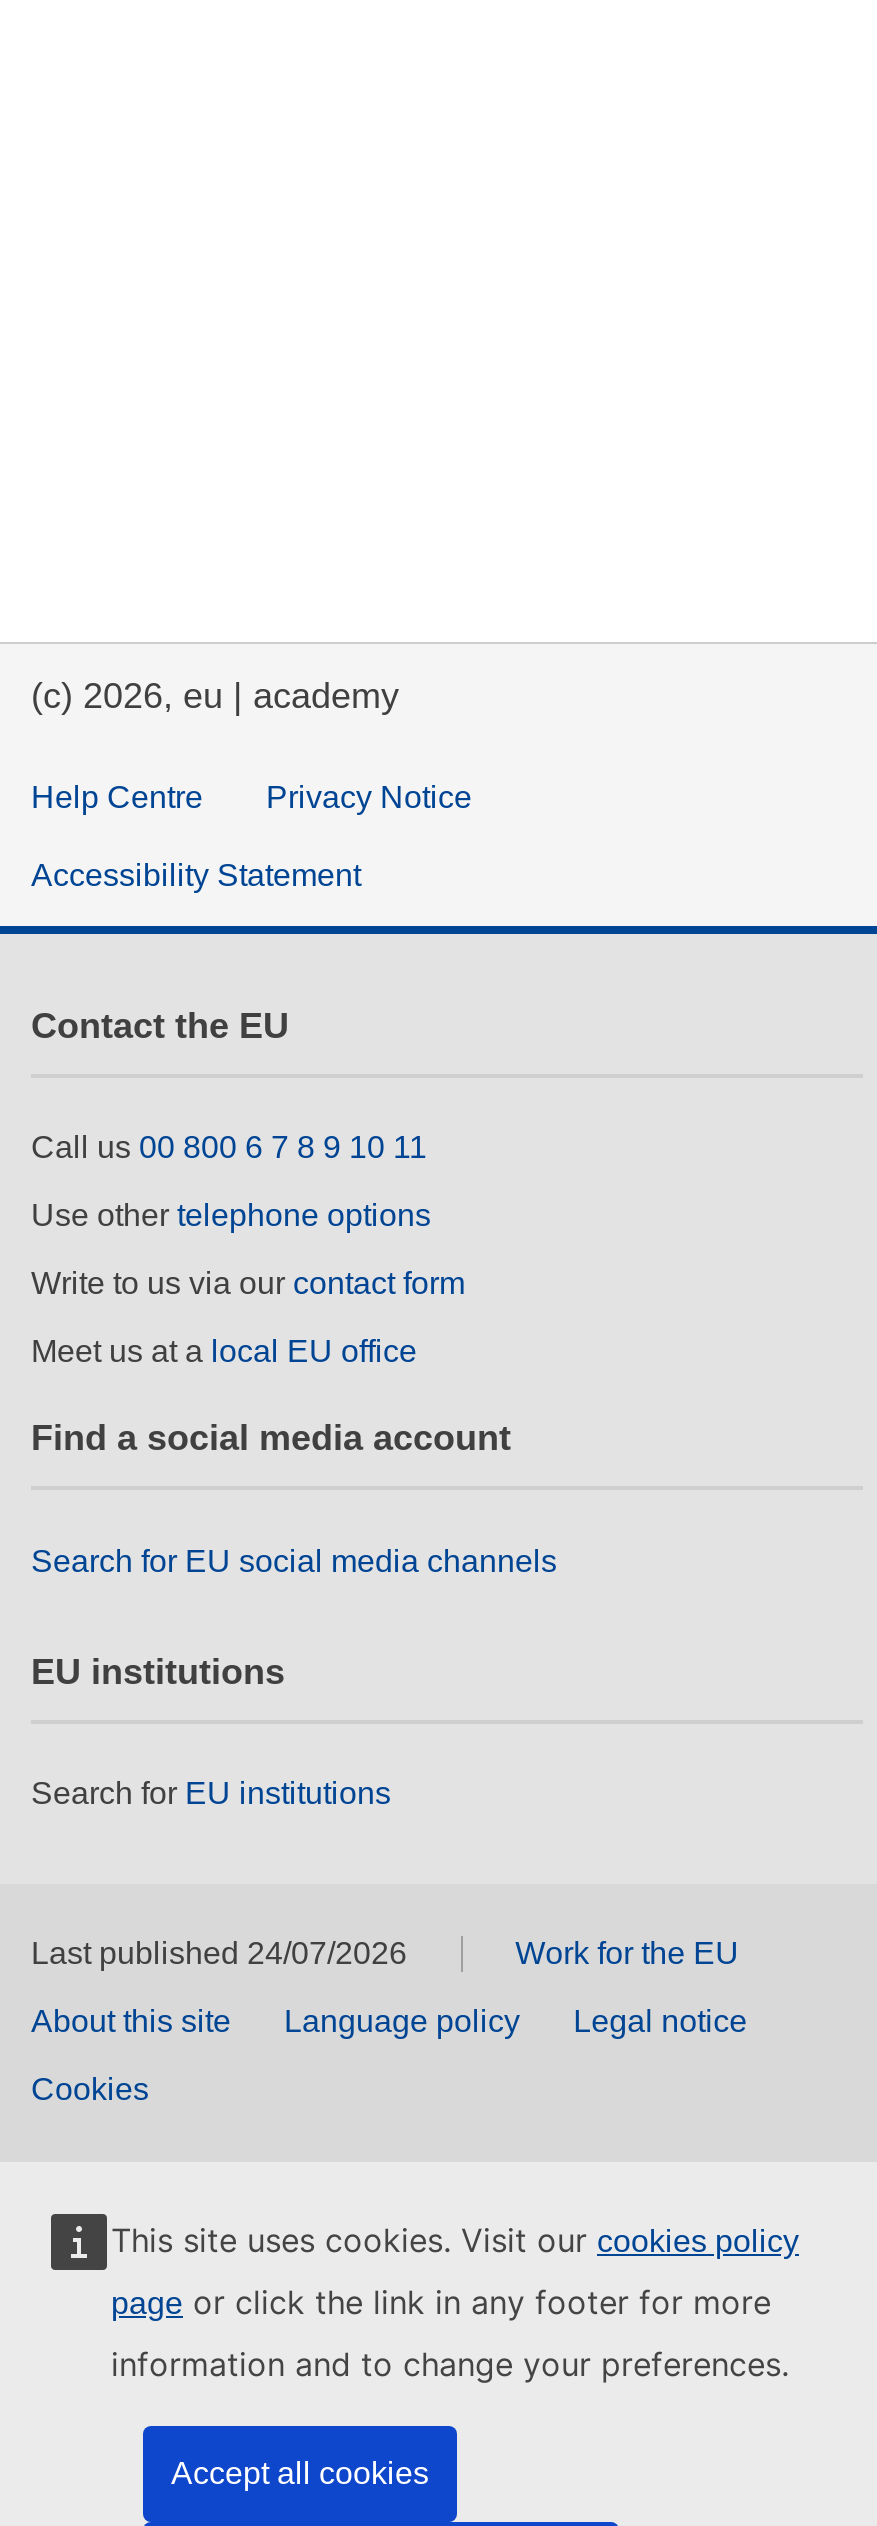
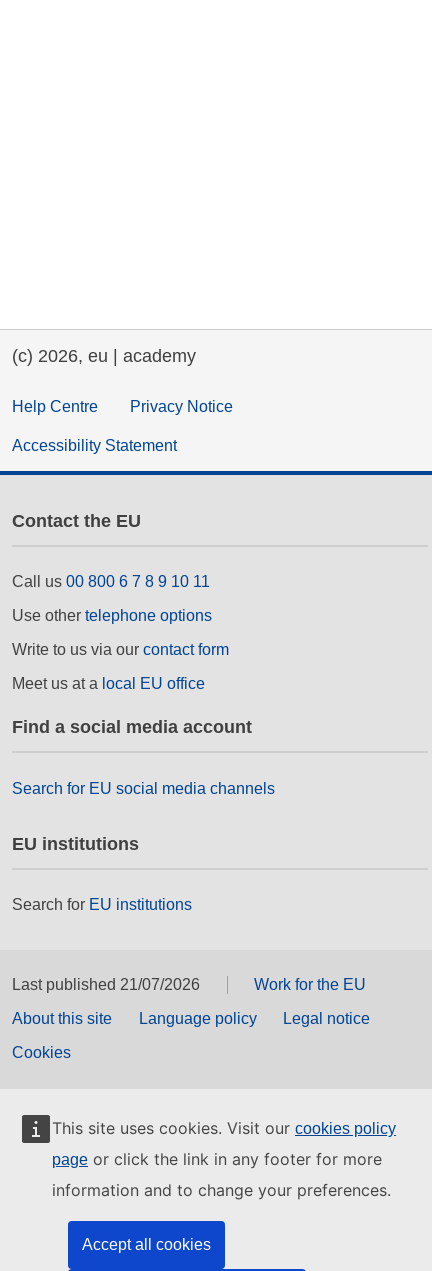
[31,1937,407,1971] Last published 24/07/2026 -> [12,976,200,993] Last published 21/07/2026

